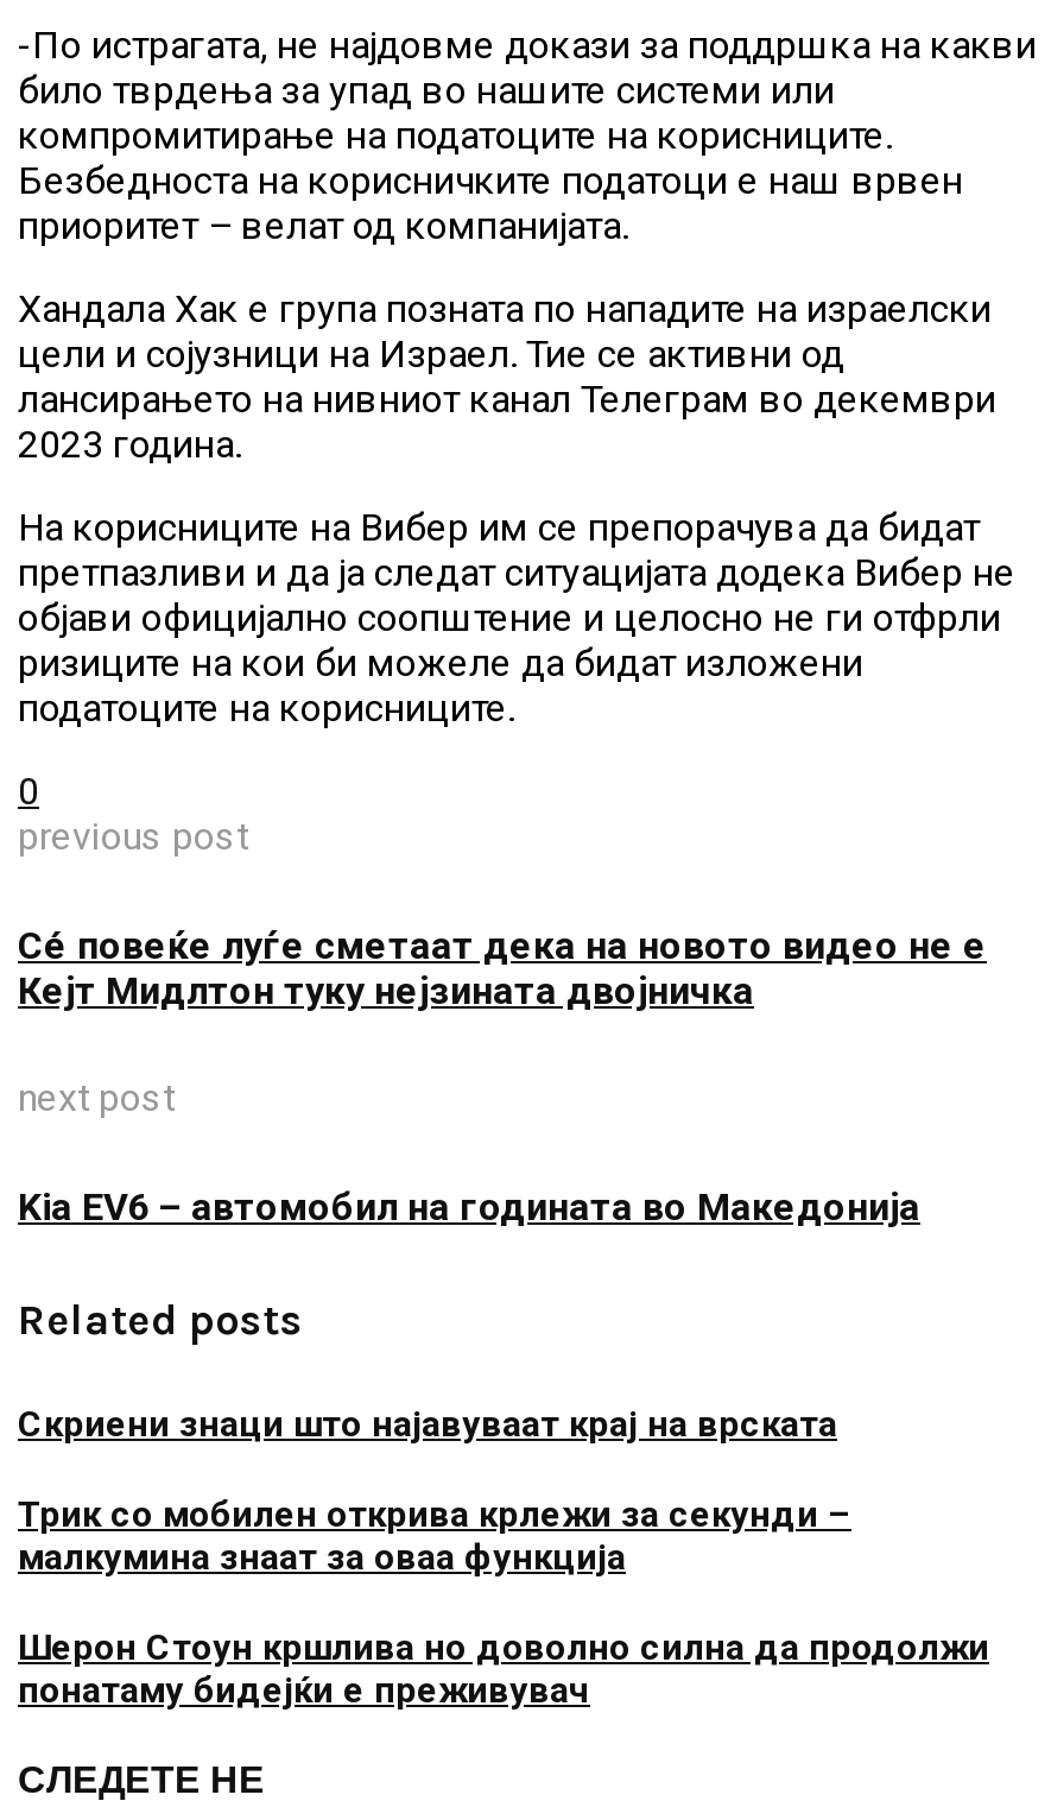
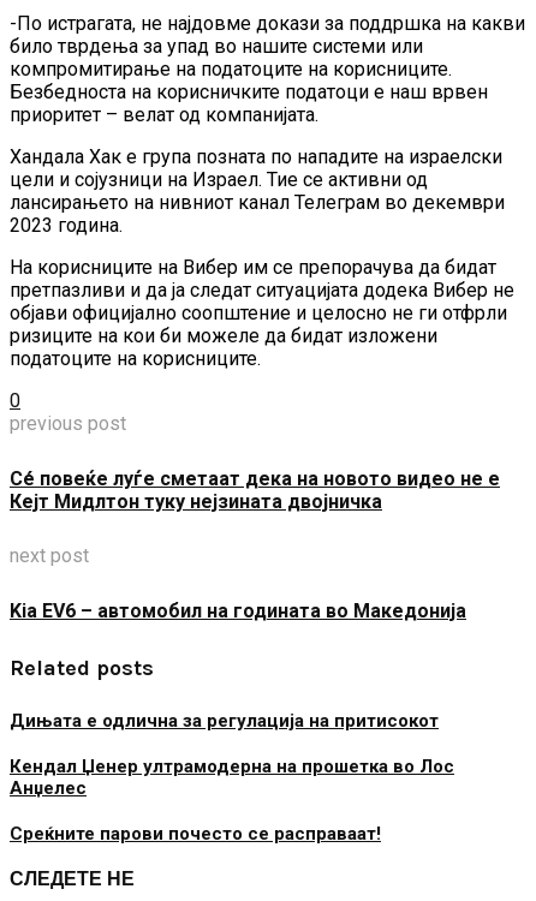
[18,1402,837,1445] Скриени знаци што најавуваат крај на врската -> [10,710,439,731] Дињата е одлична за регулација на притисокот
[18,1492,851,1578] Трик со мобилен открива крлежи за секунди – | малкумина знаат за оваа функција -> [10,755,454,798] Кендал Џенер ултрамодерна на прошетка во Лос | Анџелес
[18,1625,989,1711] Шерон Стоун кршлива но доволно силна да продолжи | понатаму бидејќи е преживувач -> [10,822,381,844] Среќните парови почесто се расправаат!

